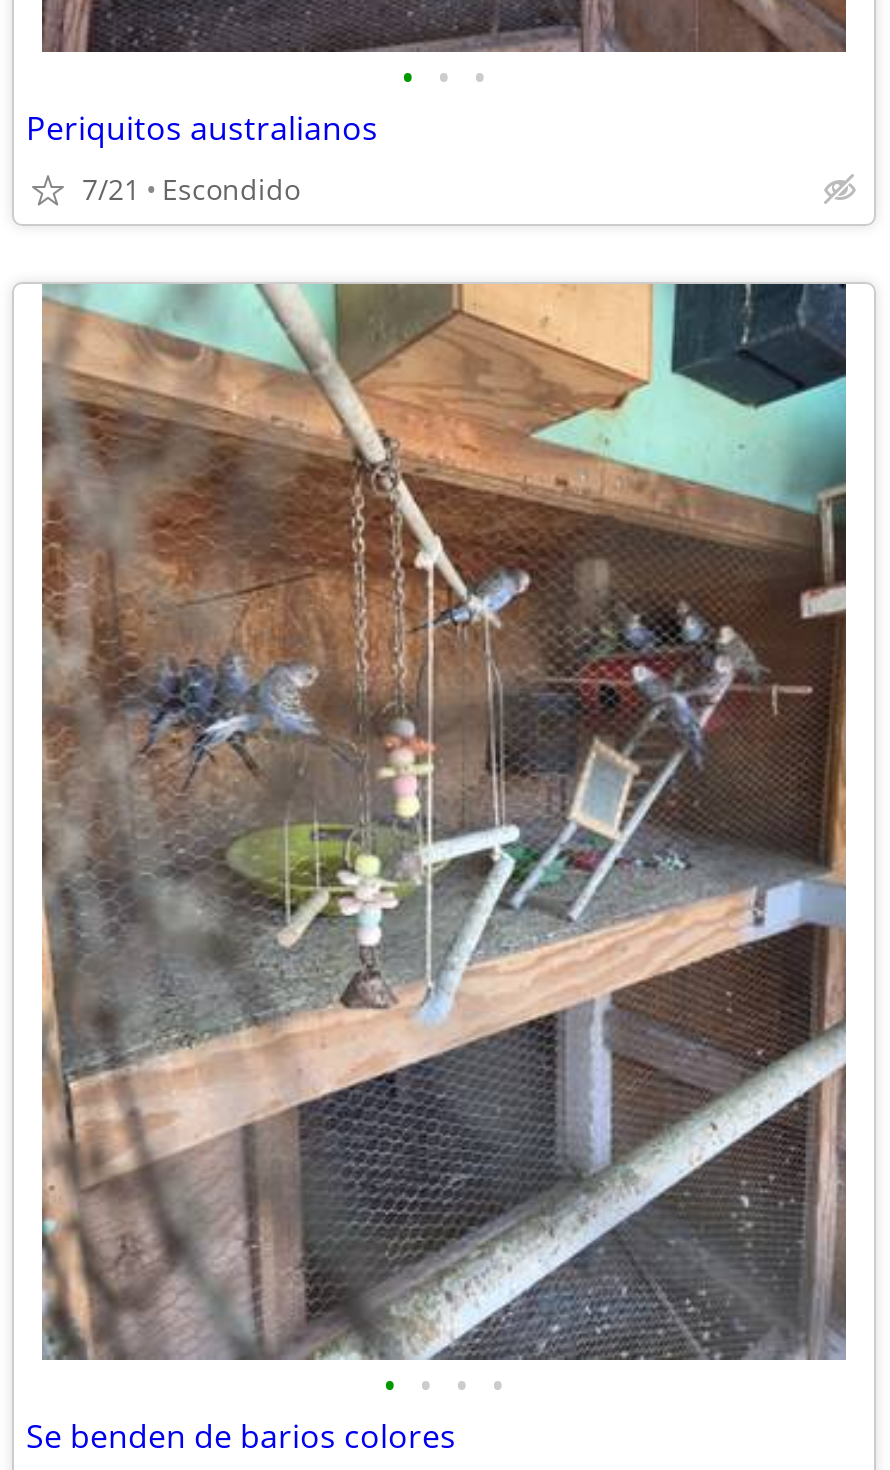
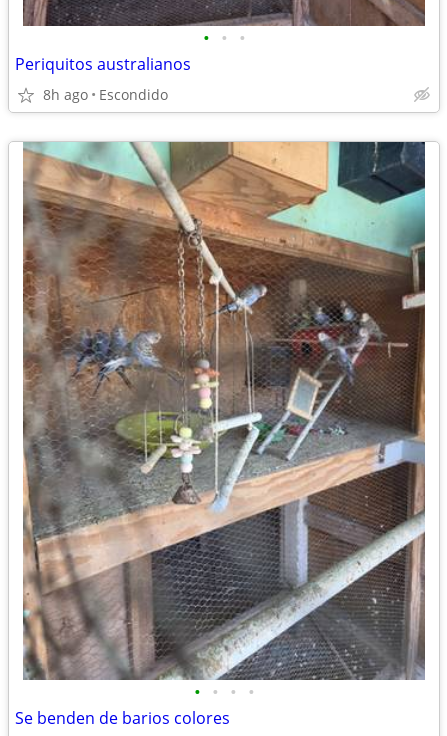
[82,170,300,208] 7/21 Escondido -> [43,85,168,104] 8h ago Escondido

